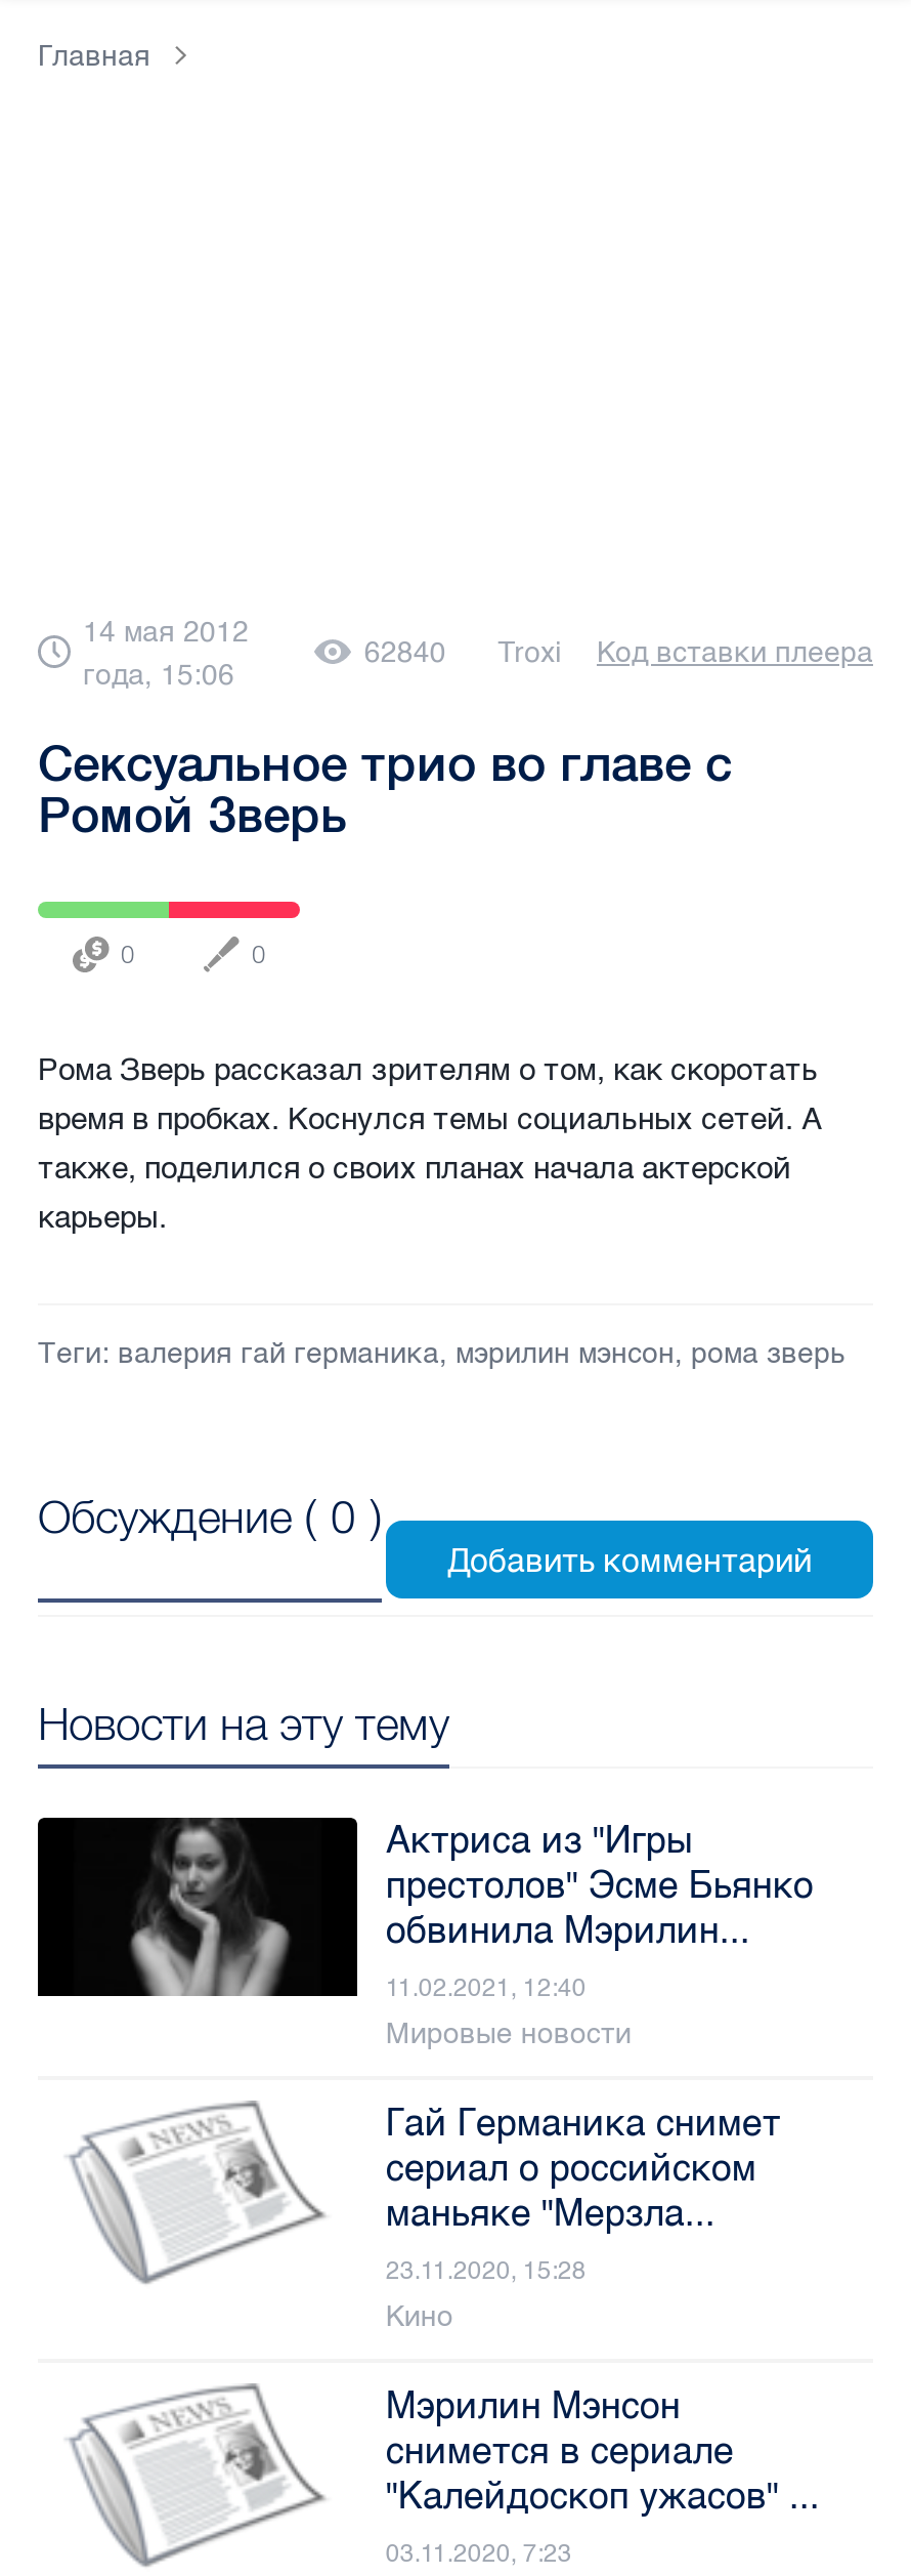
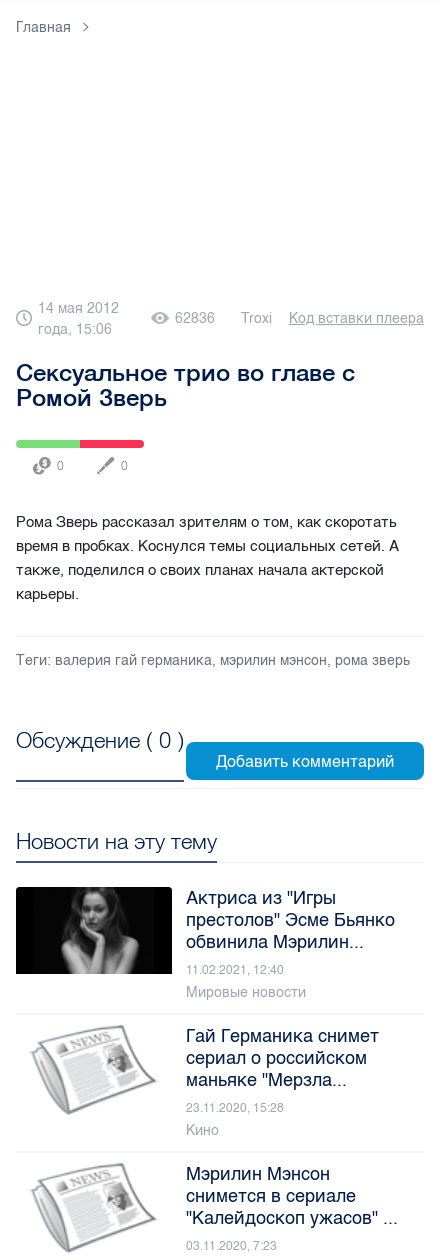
[364,636,873,671] 62840 Troxi Код вставки плеера -> [175,310,424,327] 62836 Troxi Код вставки плеера

